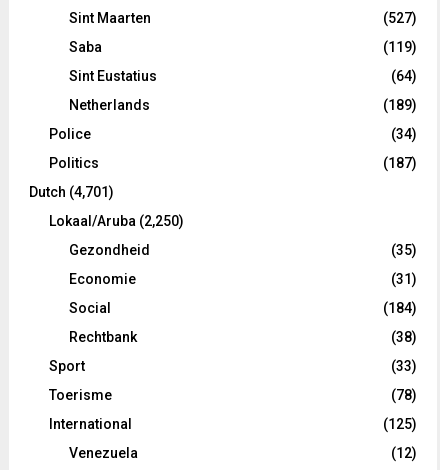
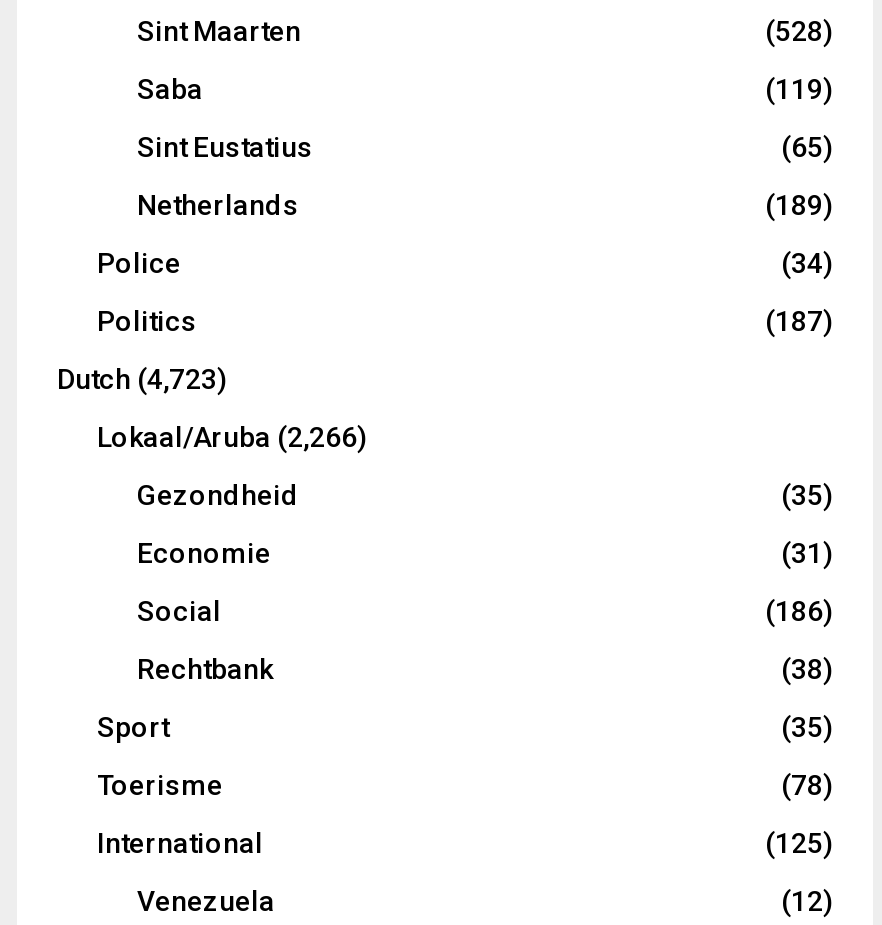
[383,10,417,26] (527) -> [765,14,833,46] (528)
[391,68,417,84] (64) -> [781,130,833,162] (65)
[29,184,114,200] Dutch (4,701) -> [57,362,227,394] Dutch (4,723)
[49,213,184,229] Lokaal/Aruba (2,250) -> [97,420,367,452] Lokaal/Aruba (2,266)
[383,300,417,316] (184) -> [765,594,833,626] (186)
[391,358,417,374] (33) -> [781,710,833,742] (35)

